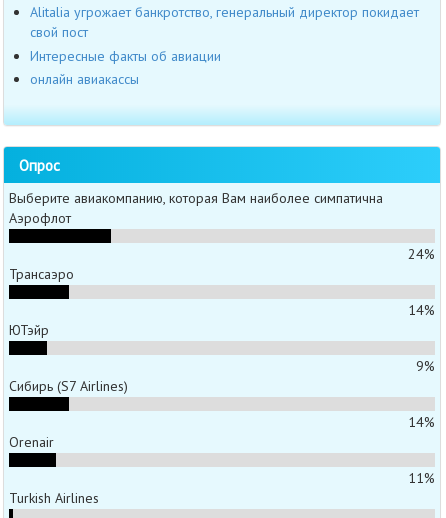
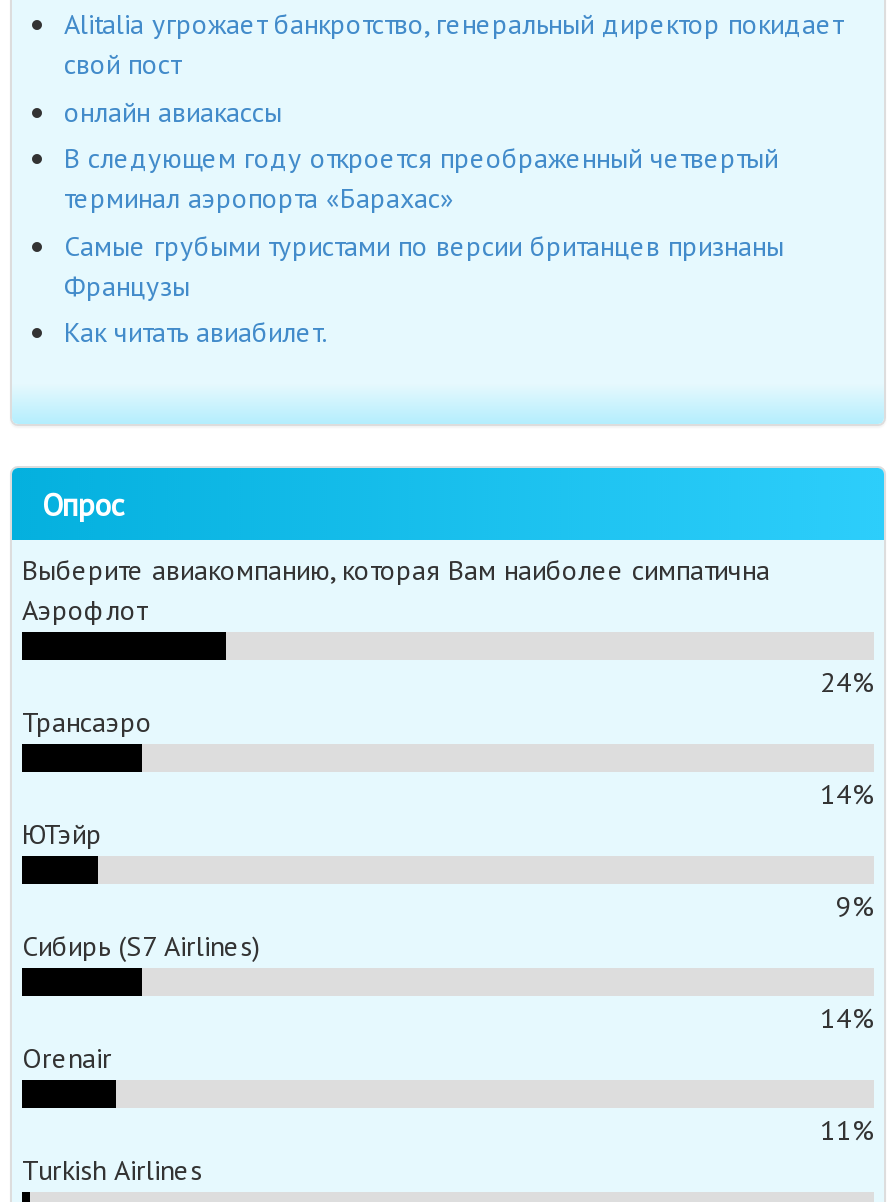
[30,47,221,65] Интересные факты об авиации -> none
moved [30,70,139,88] -> [64,93,282,129]: онлайн авиакассы
none -> [64,140,784,350] В следующем году откроется преображенный четвертый | терминал аэропорта «Барахас» | Самые грубыми туристами по версии британцев признаны | Французы | Как читать авиабилет.

